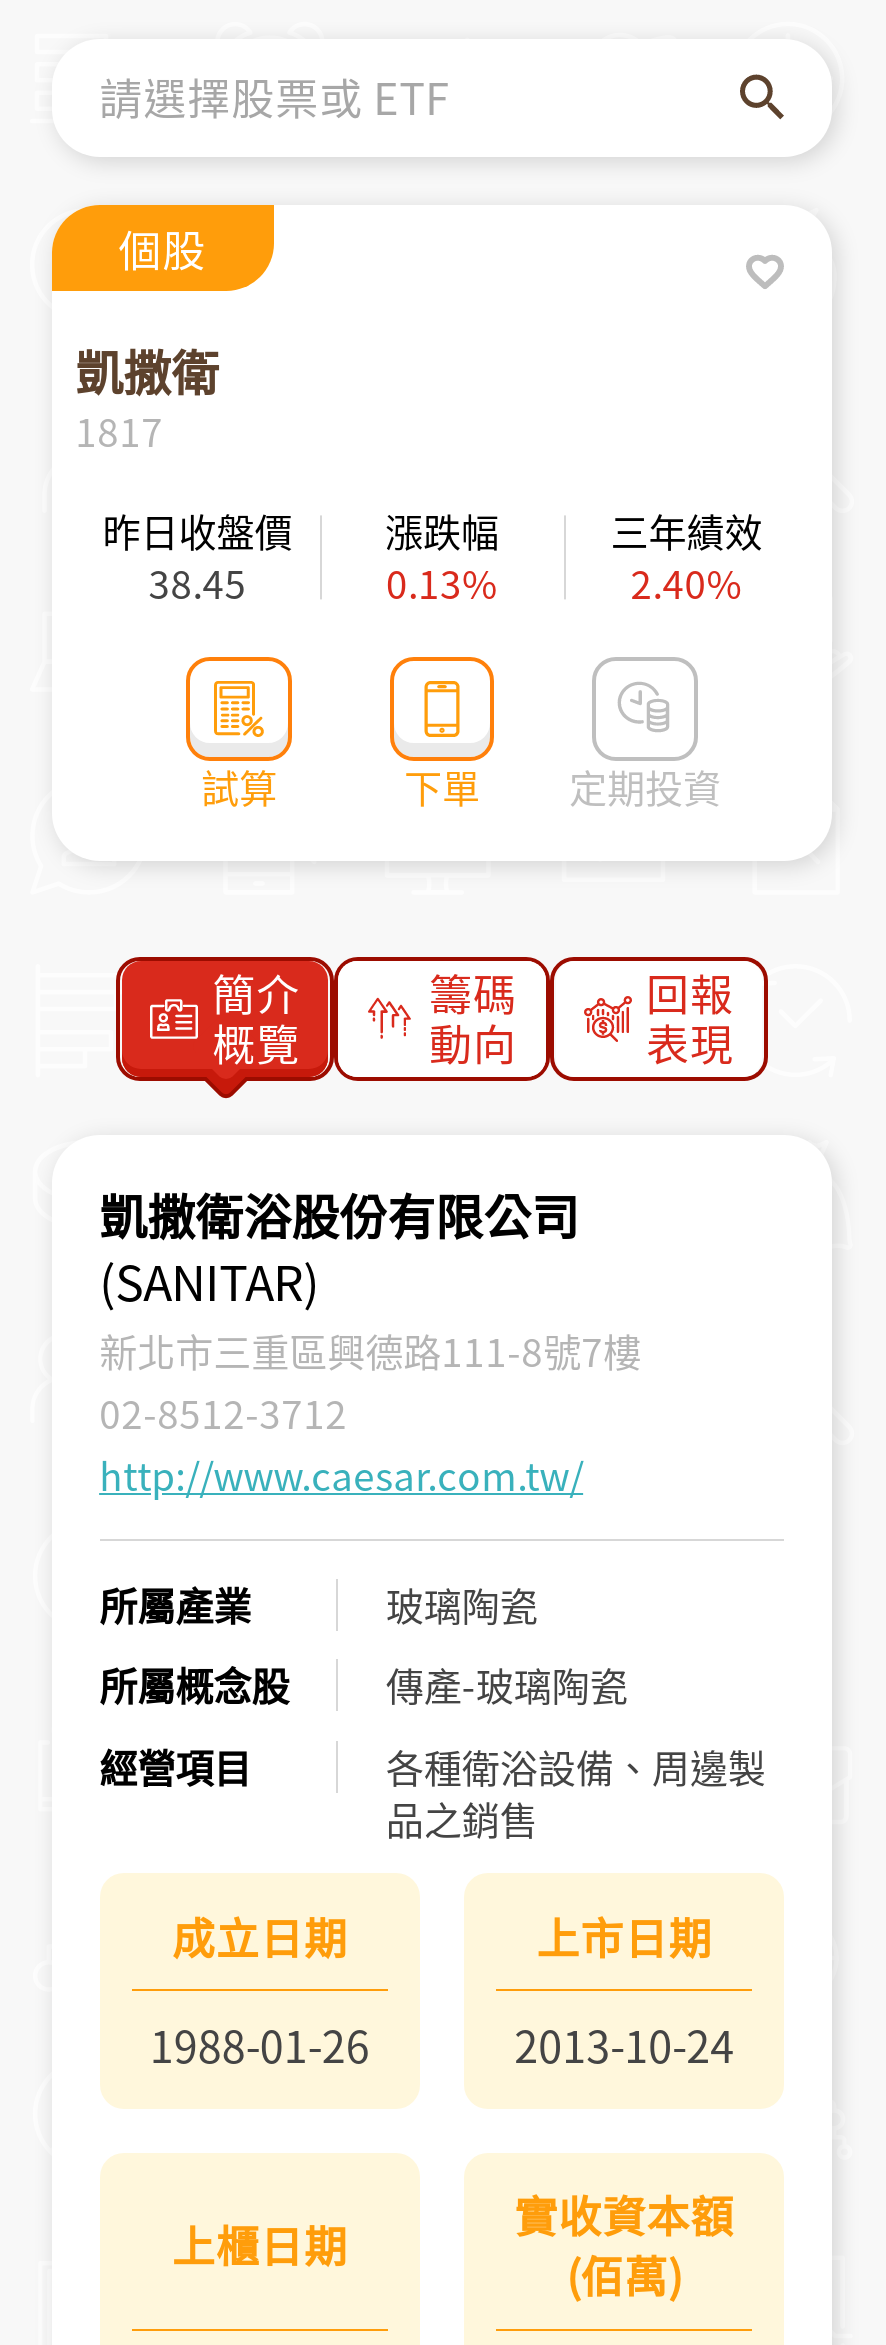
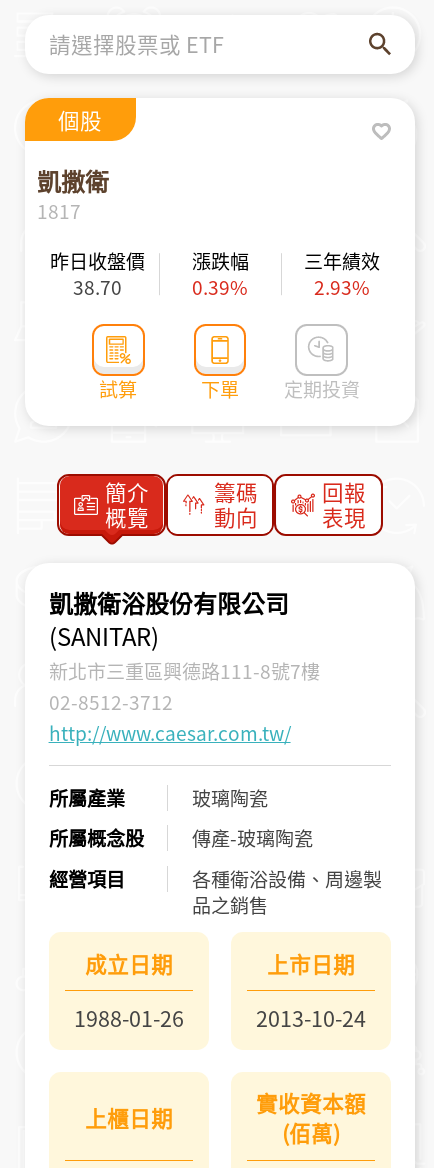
[148,555,246,611] 38.45 -> [73,273,122,301] 38.70
[386,555,498,611] 0.13% -> [192,273,248,301] 0.39%
[631,555,743,611] 2.40% -> [314,273,370,301] 2.93%

